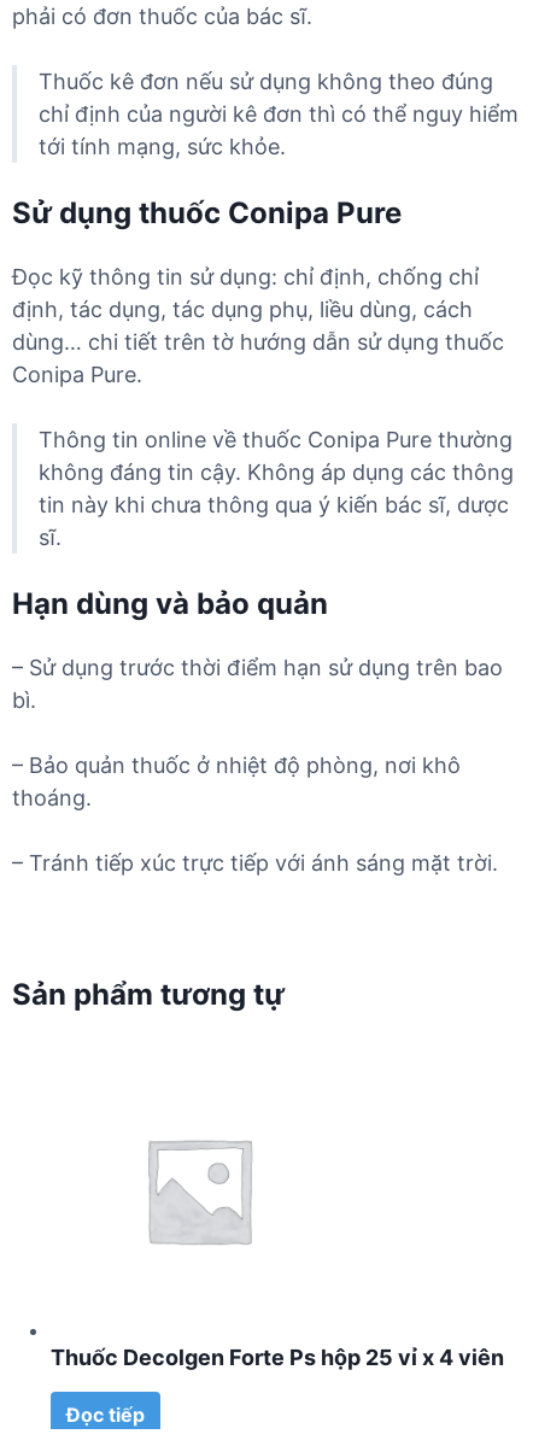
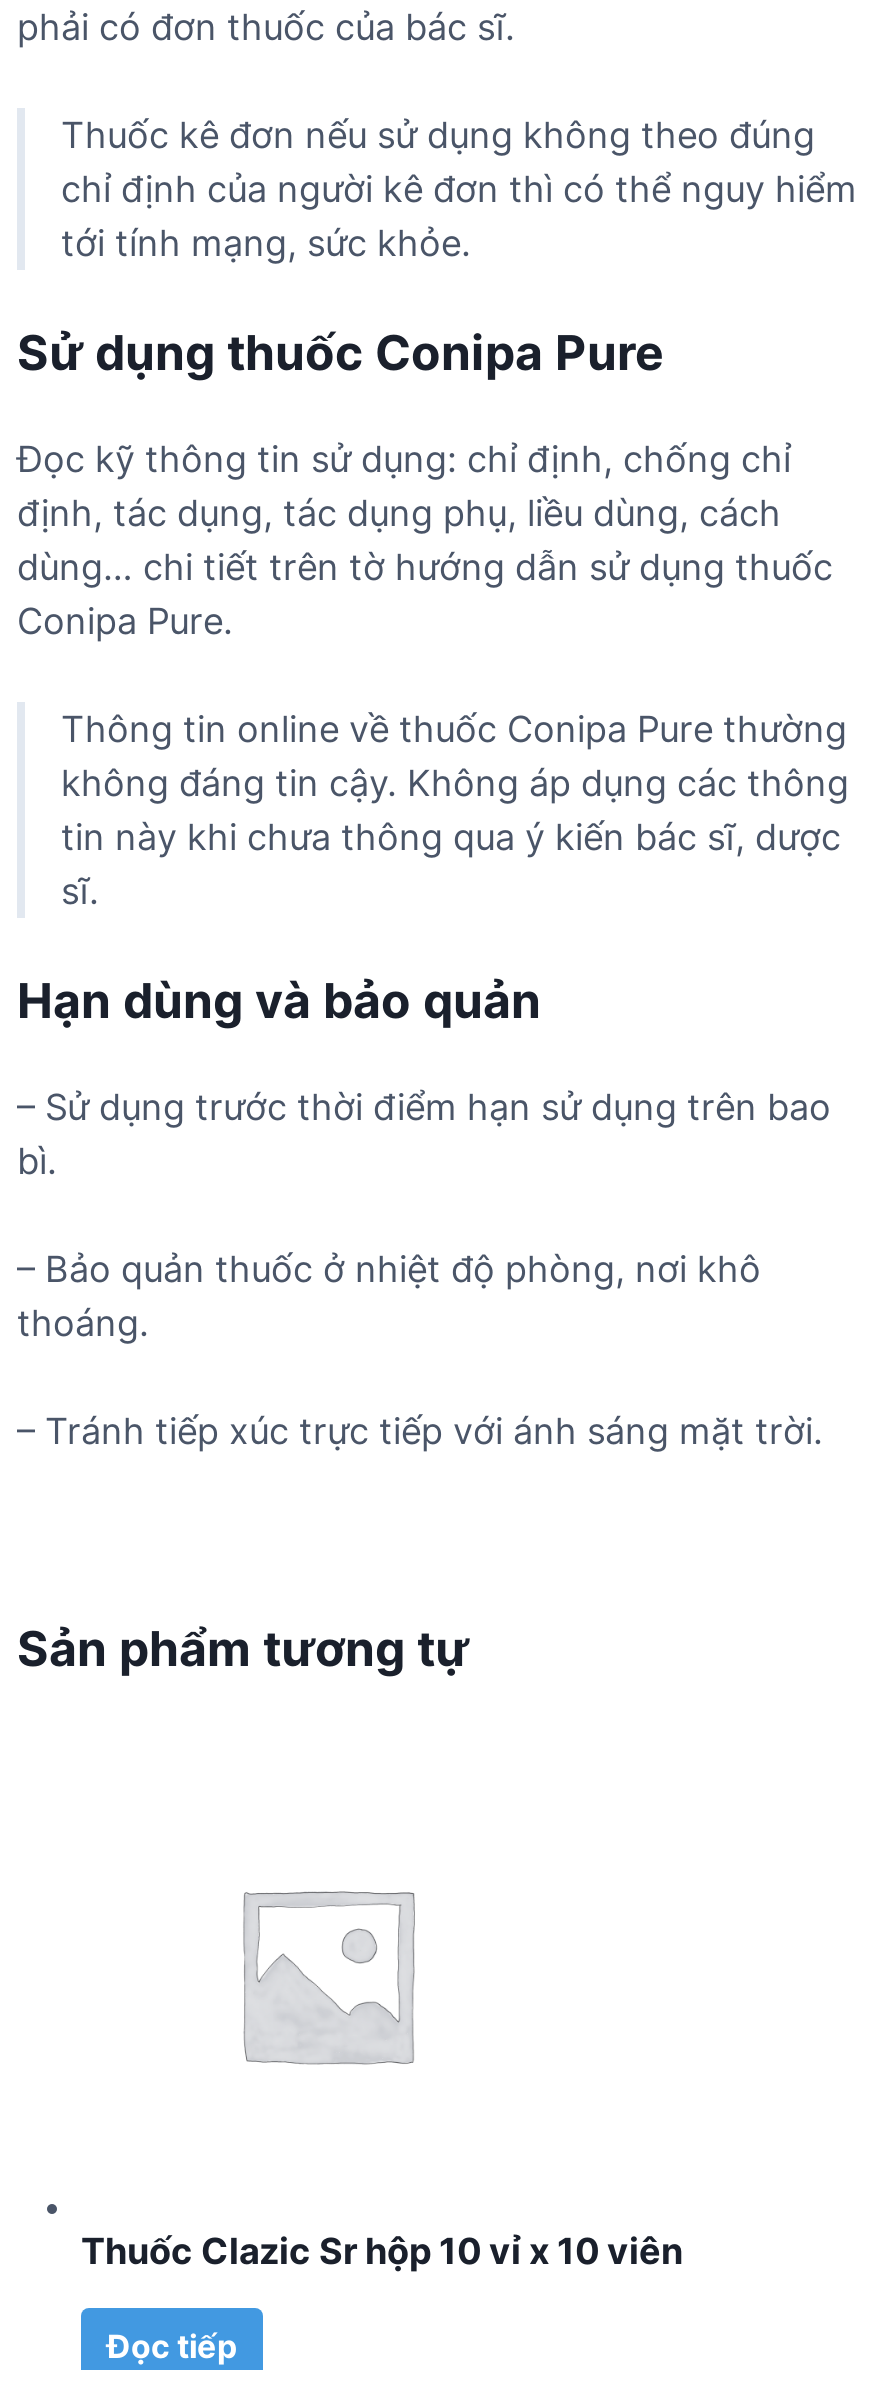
[51,1345,504,1370] Thuốc Decolgen Forte Ps hộp 25 vỉ x 4 viên -> [81,2230,683,2272] Thuốc Clazic Sr hộp 10 vỉ x 10 viên

